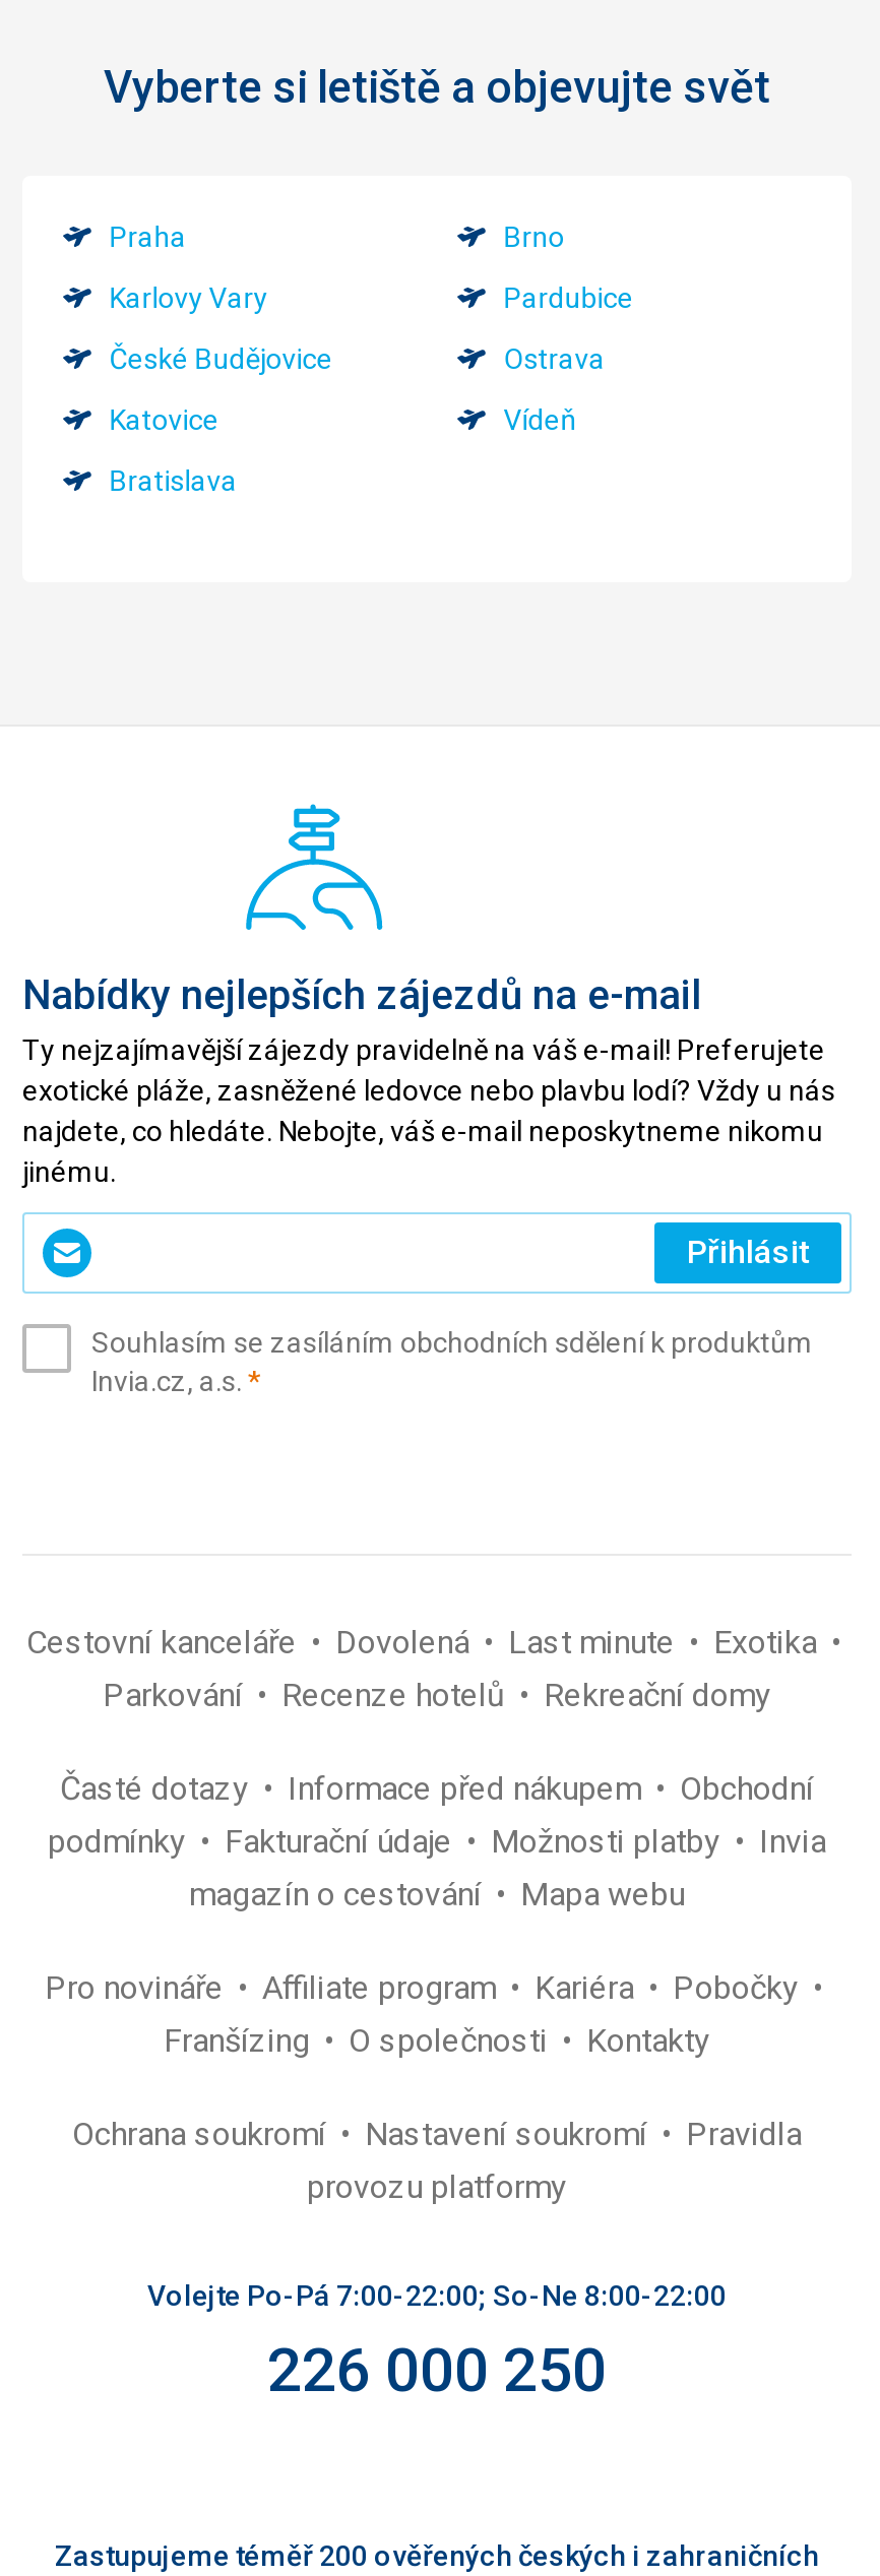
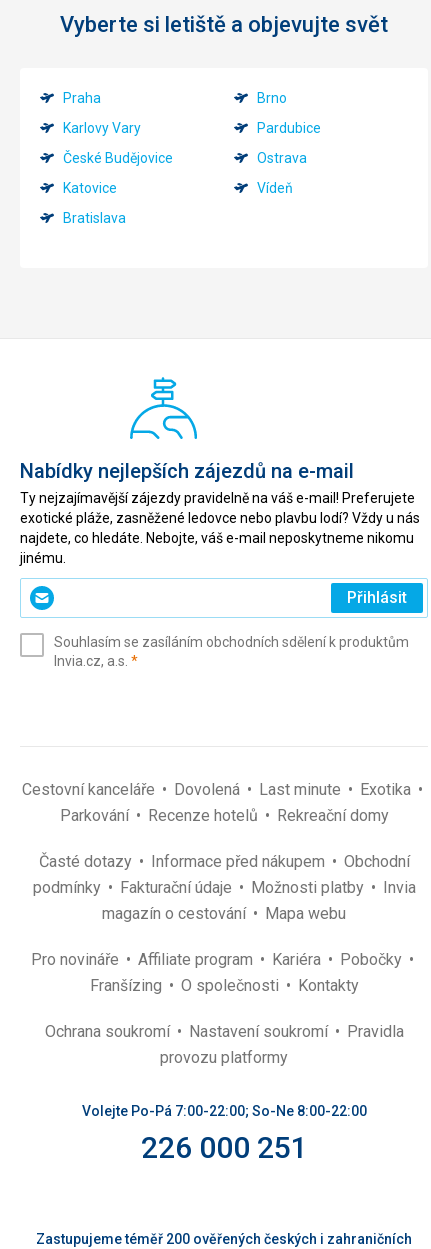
[267,2334,607,2405] 226 000 250 -> [140,1130,307,1165] 226 000 251

